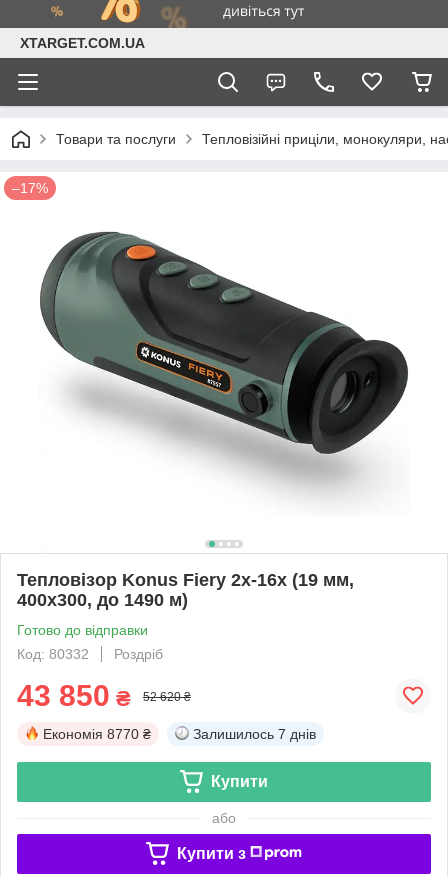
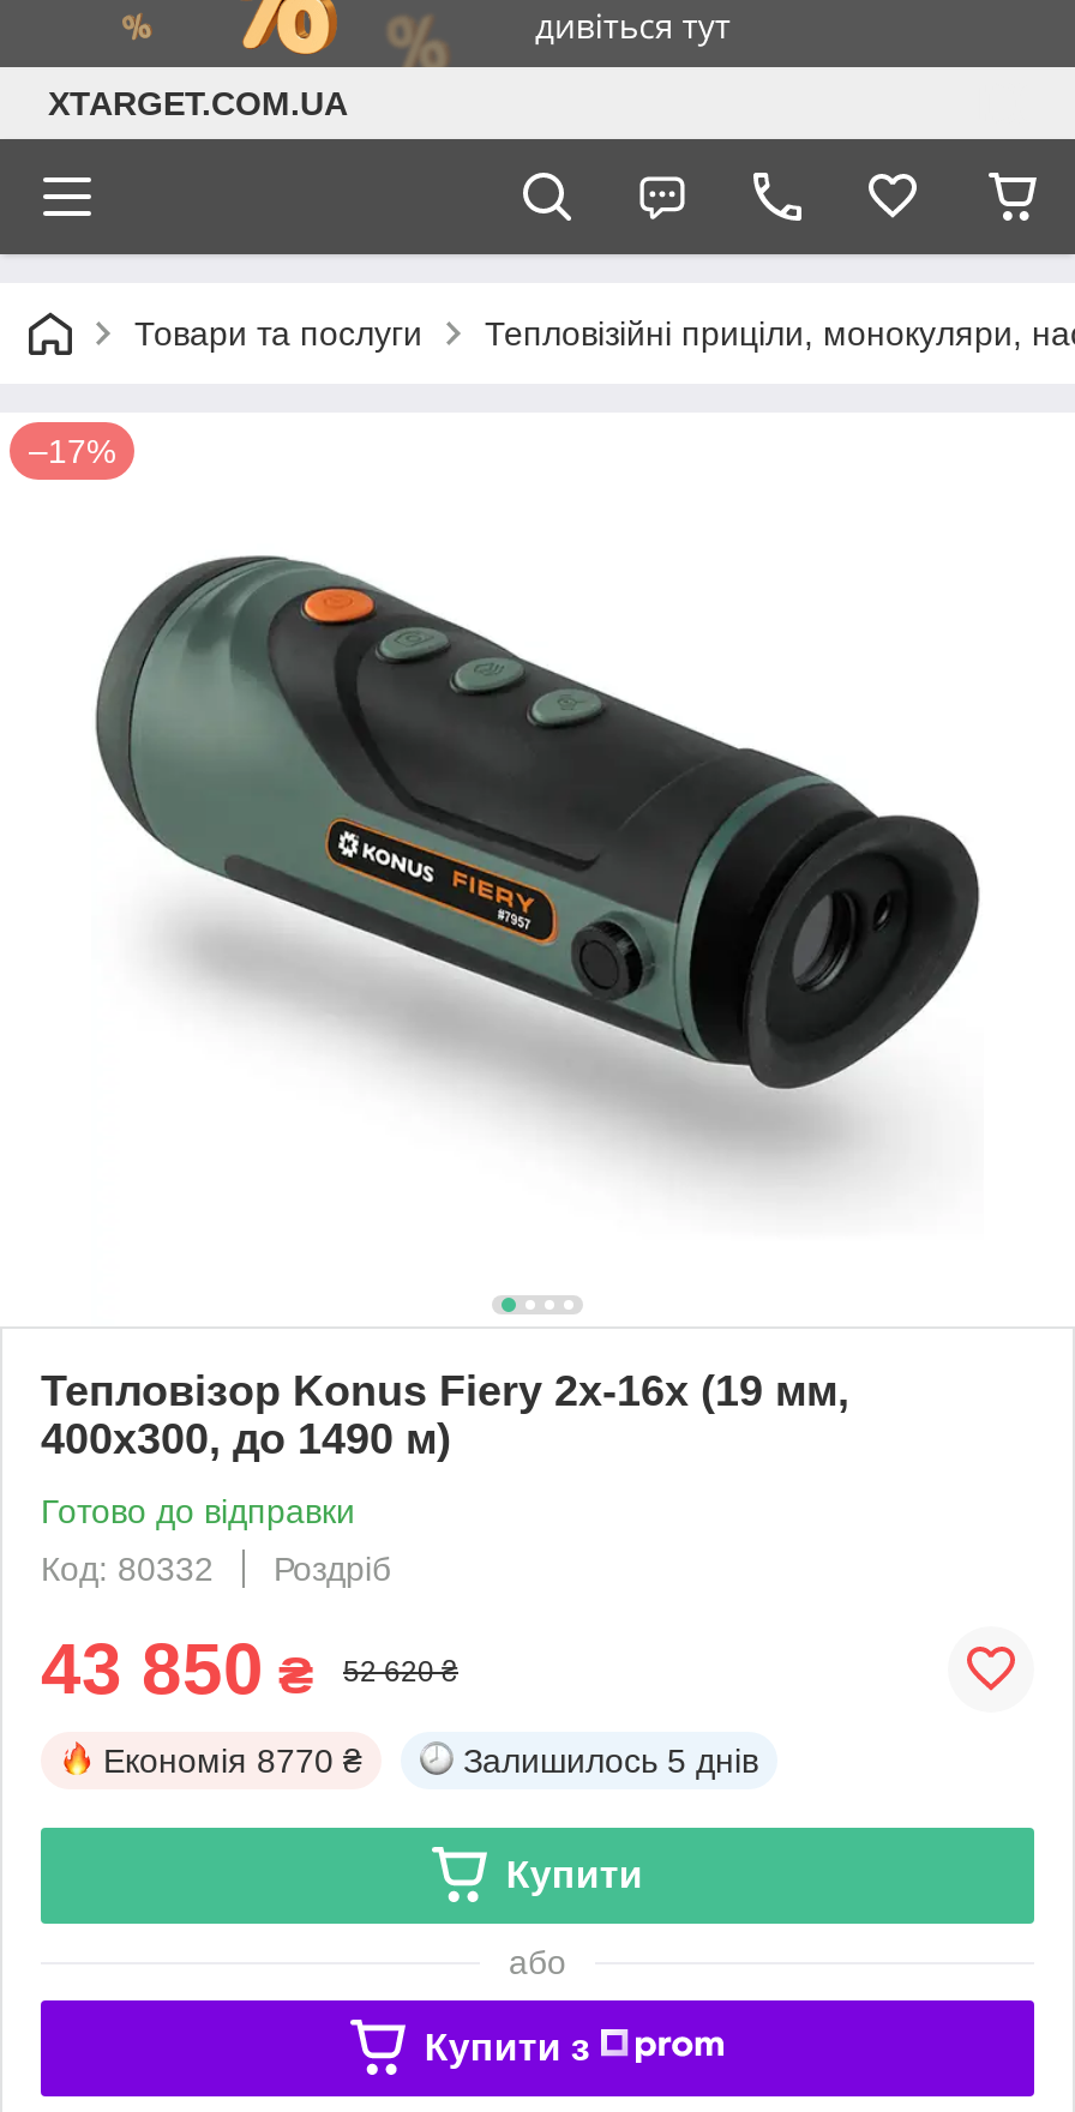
[193,726,316,742] Залишилось 7 днів -> [463,1741,758,1779] Залишилось 5 днів

